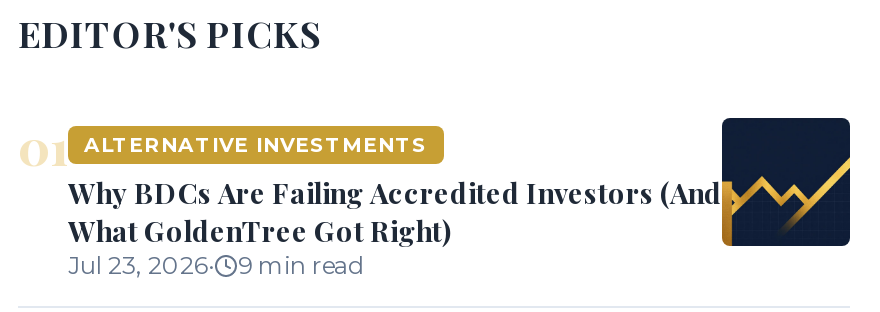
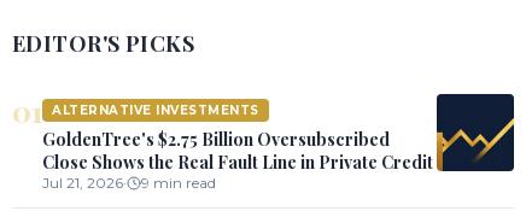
[68,173,722,279] Why BDCs Are Failing Accredited Investors (And | What GoldenTree Got Right) | Jul 23, 2026· -> [42,127,433,191] GoldenTree's $2.75 Billion Oversubscribed | Close Shows the Real Fault Line in Private Credit | Jul 21, 2026·

